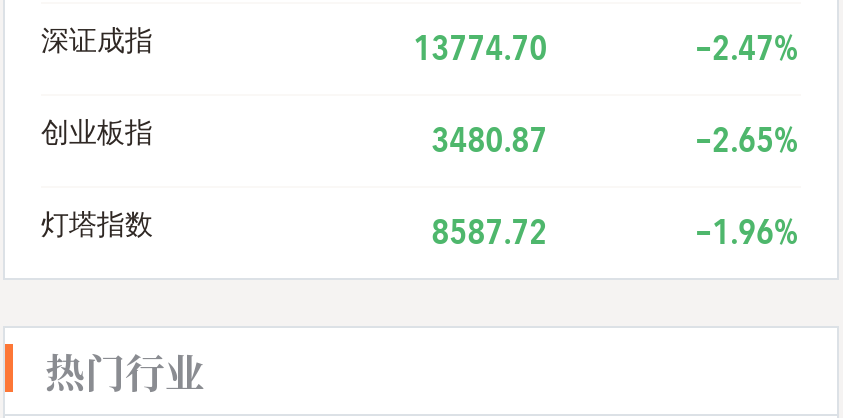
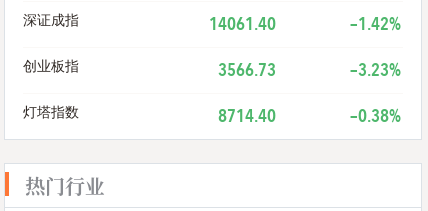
[413,24,547,74] 13774.70 -> [209,12,276,37] 14061.40
[696,24,798,74] -2.47% -> [350,12,401,37] -1.42%
[431,116,547,166] 3480.87 -> [218,58,276,83] 3566.73
[696,116,798,166] -2.65% -> [350,58,401,83] -3.23%
[431,208,547,258] 8587.72 -> [218,104,276,129] 8714.40
[696,208,798,258] -1.96% -> [350,104,401,129] -0.38%

